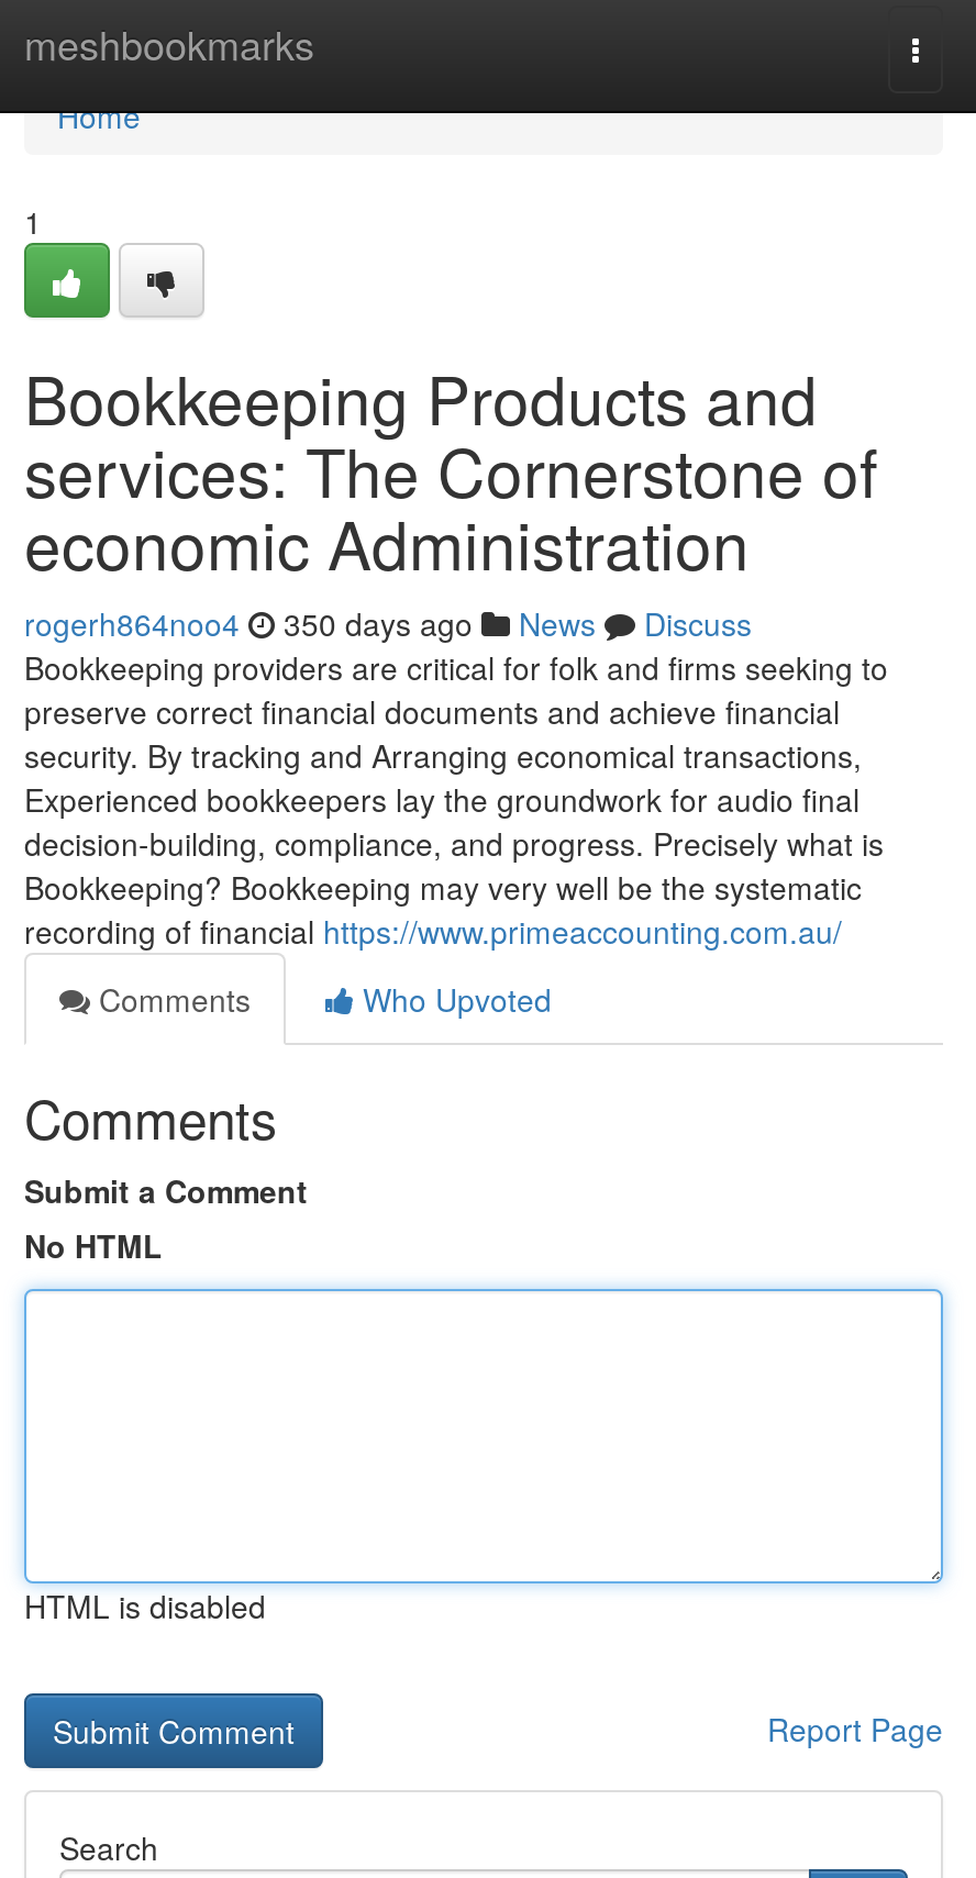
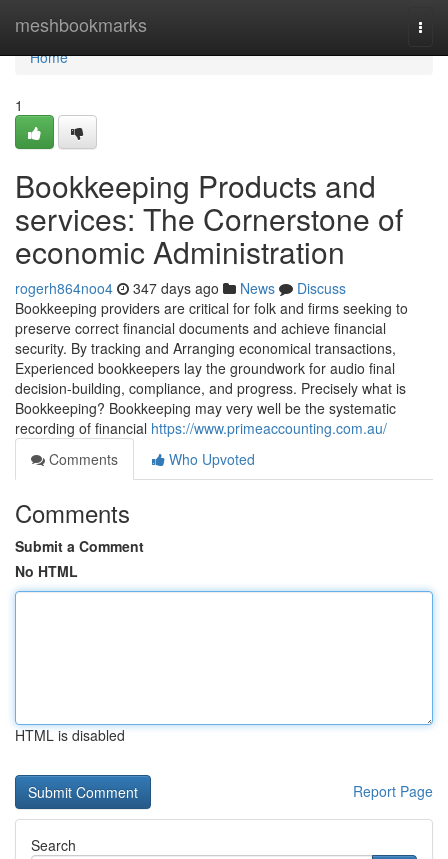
[24,601,752,645] rogerh864noo4 350 days ago News Discuss -> [15,278,346,298] rogerh864noo4 347 days ago News Discuss

